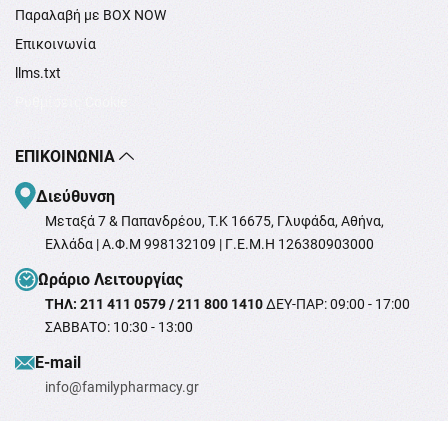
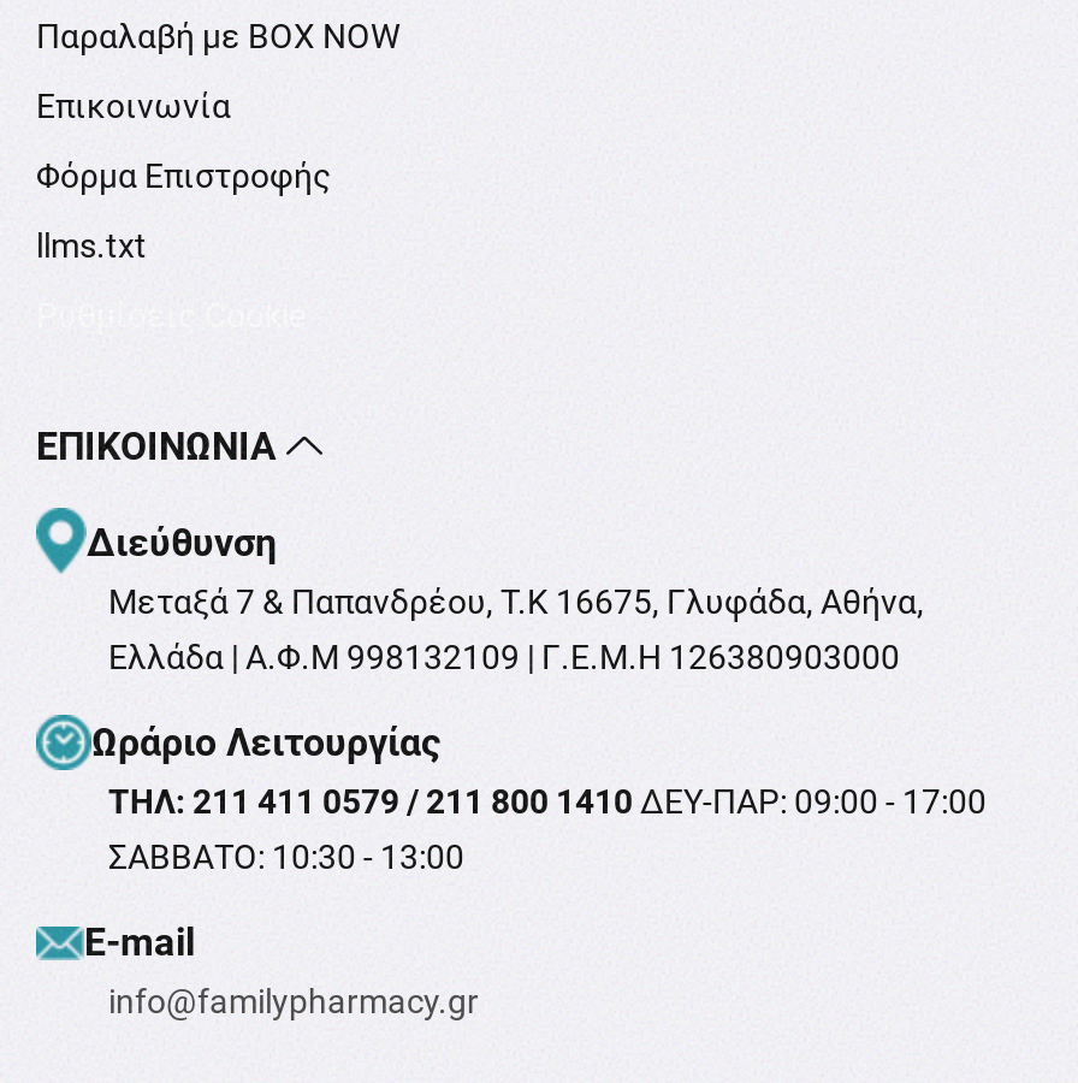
none -> [36,157,332,196] Φόρμα Επιστροφής

